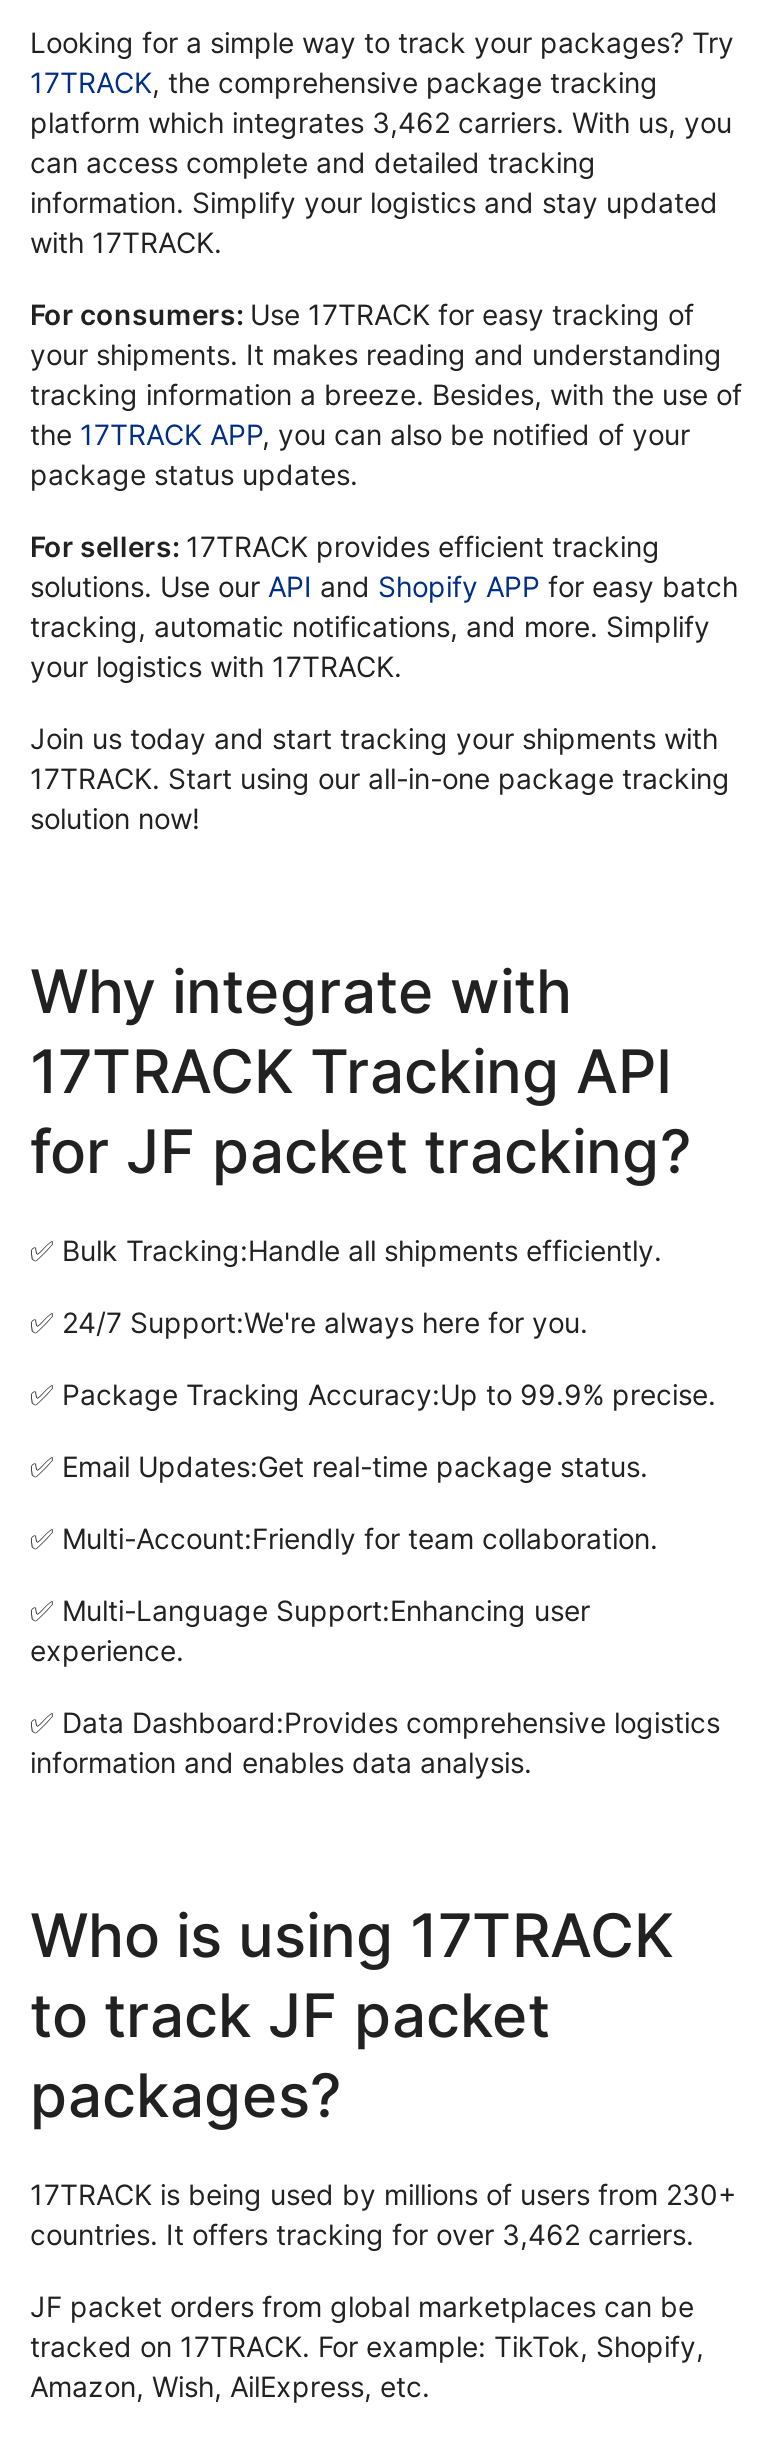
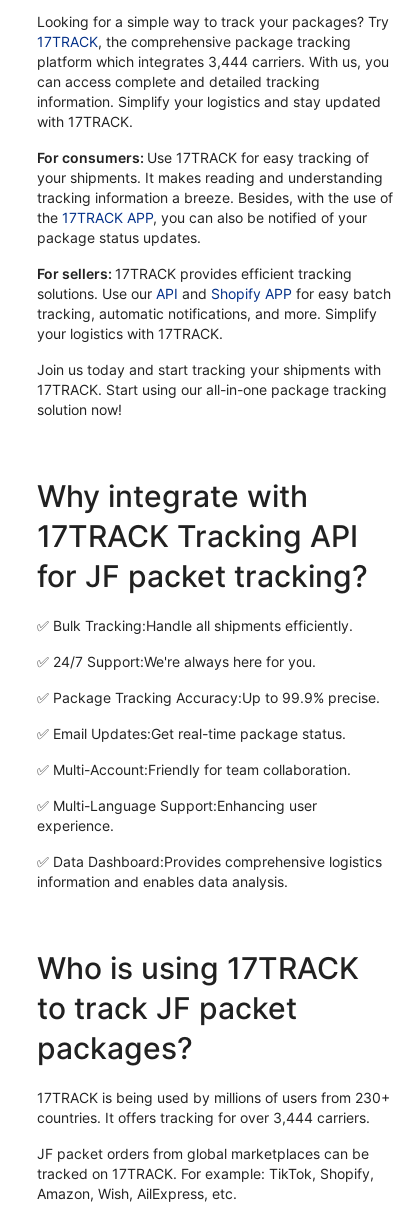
[30,106,732,140] platform which integrates 3,462 carriers. With us, you -> [37,53,389,70] platform which integrates 3,444 carriers. With us, you
[30,2218,694,2252] countries. It offers tracking for over 3,462 carriers. -> [37,1109,370,1126] countries. It offers tracking for over 3,444 carriers.

